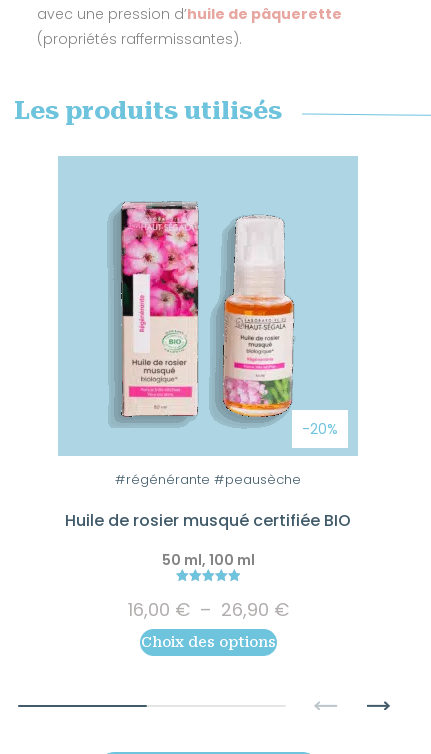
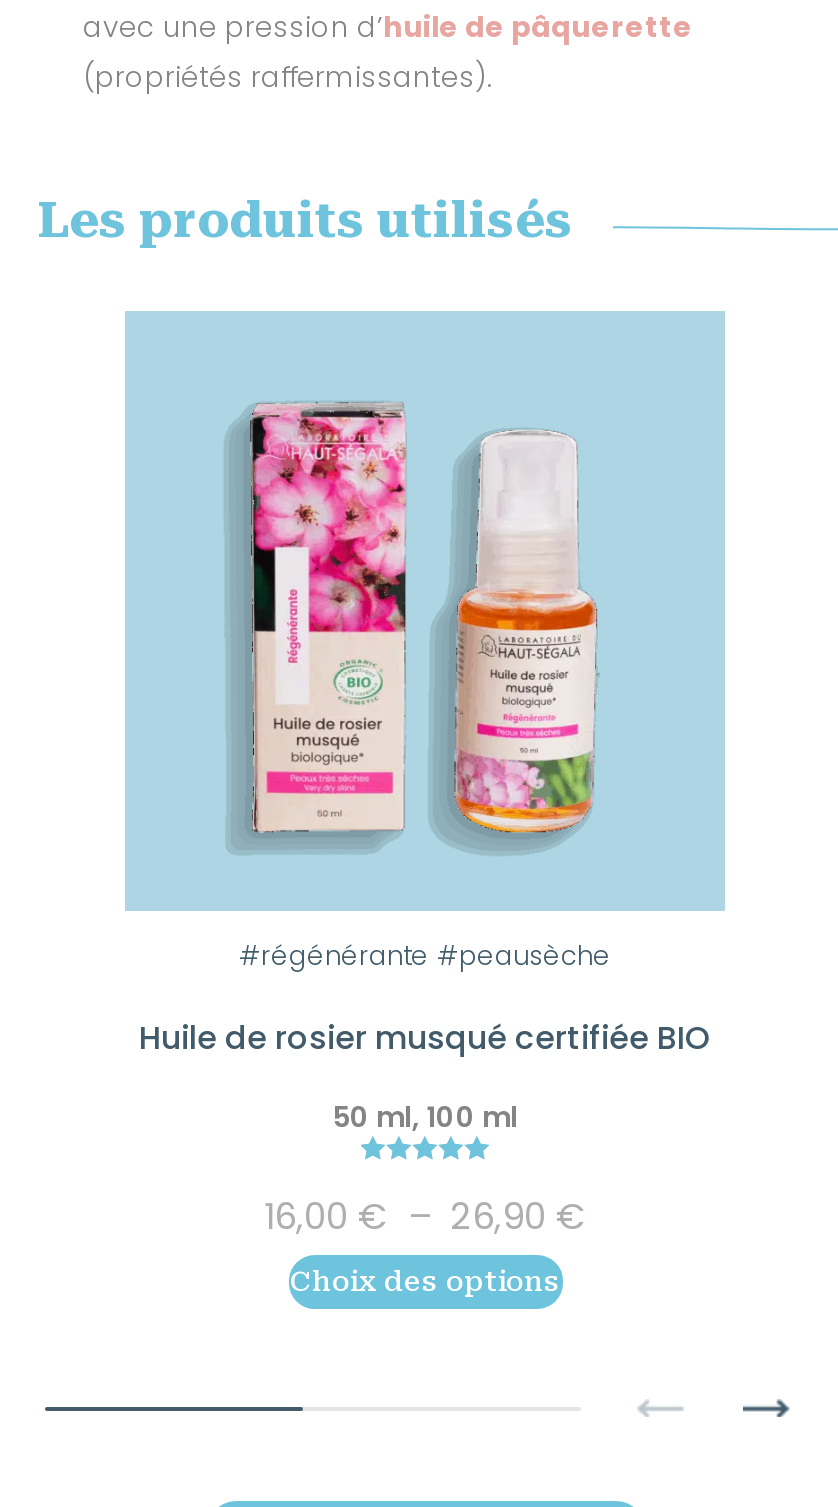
[302,419,338,439] -20% -> none

